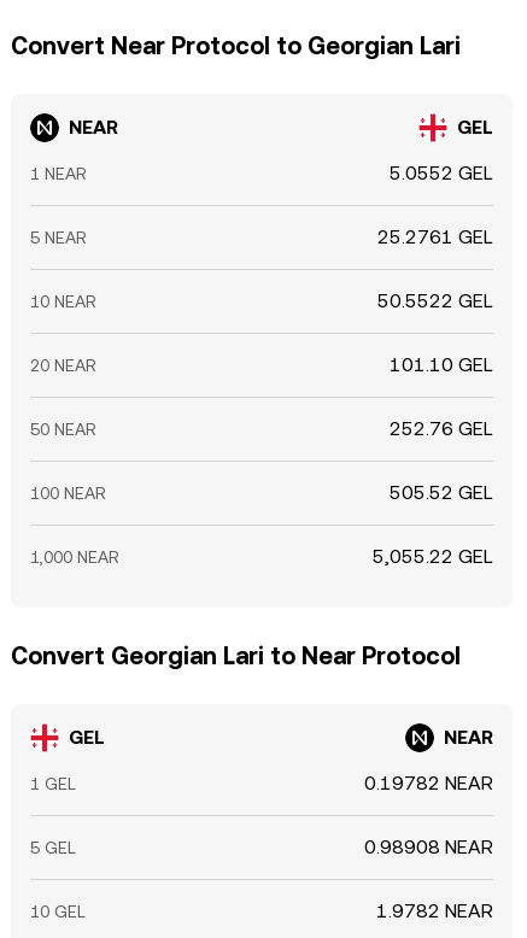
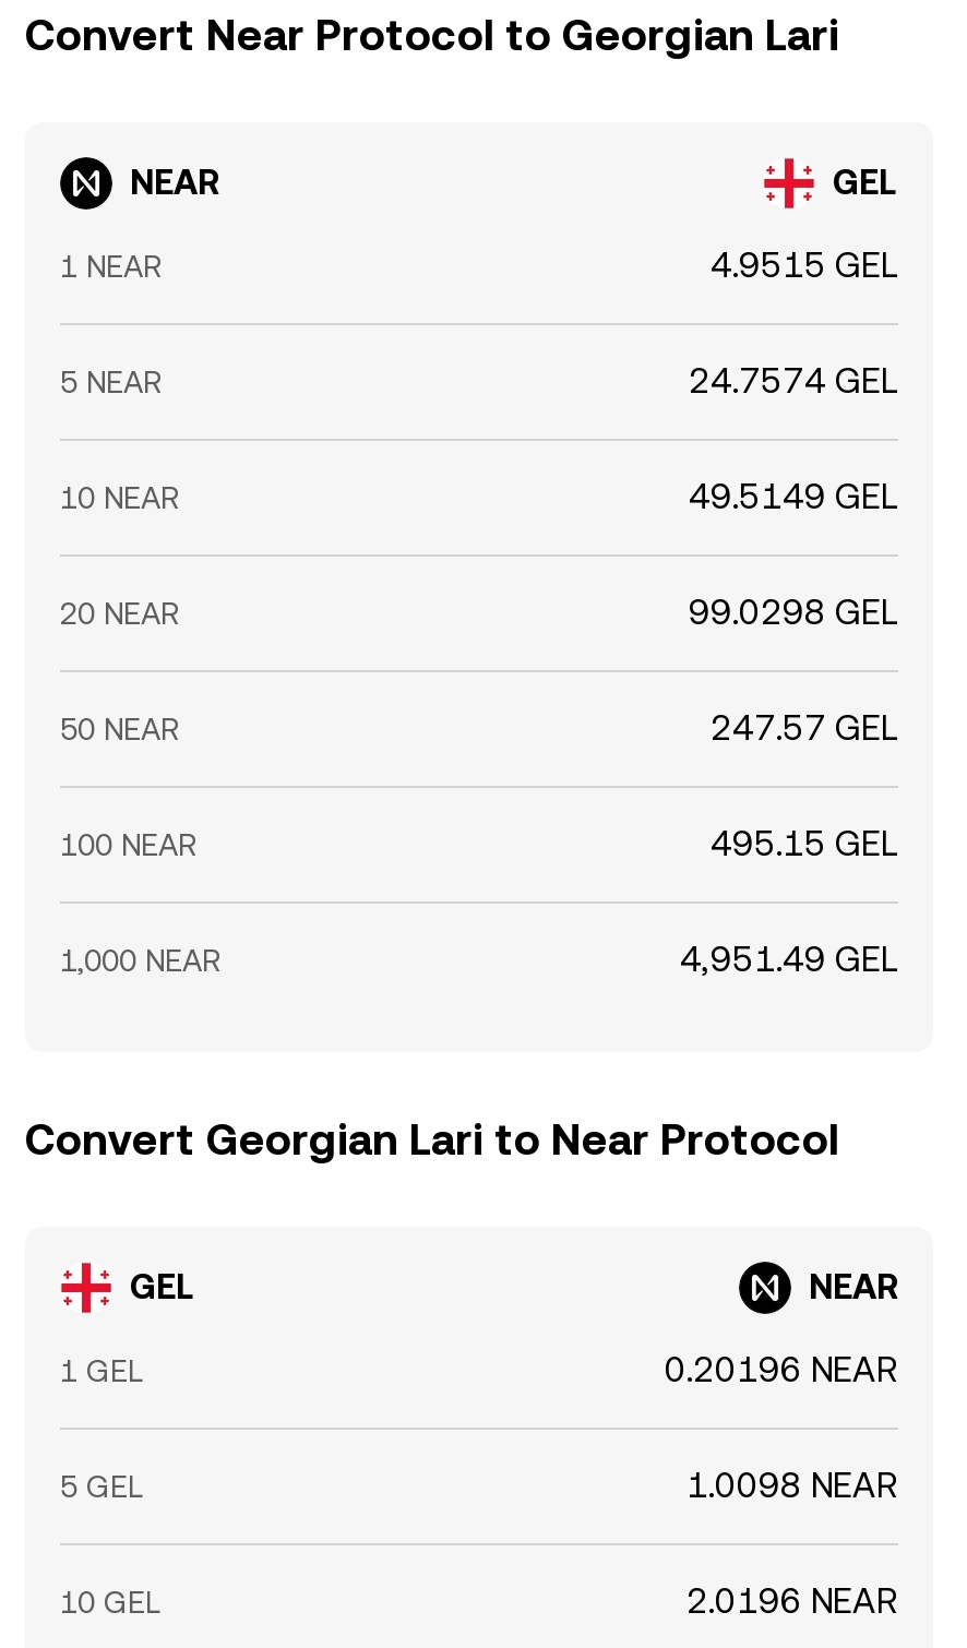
[390,162,493,184] 5.0552 GEL -> [711,244,898,286] 4.9515 GEL
[377,225,493,248] 25.2761 GEL -> [689,360,898,402] 24.7574 GEL
[377,289,493,312] 50.5522 GEL -> [689,476,898,517] 49.5149 GEL
[390,353,493,376] 101.10 GEL -> [689,592,898,633] 99.0298 GEL
[390,417,493,440] 252.76 GEL -> [711,707,898,749] 247.57 GEL
[390,481,493,504] 505.52 GEL -> [711,823,898,864] 495.15 GEL
[373,545,493,568] 5,055.22 GEL -> [680,939,898,980] 4,951.49 GEL
[364,772,493,795] 0.19782 NEAR -> [665,1349,898,1390] 0.20196 NEAR
[364,836,493,858] 0.98908 NEAR -> [687,1465,898,1506] 1.0098 NEAR
[376,899,493,922] 1.9782 NEAR -> [687,1580,898,1622] 2.0196 NEAR

